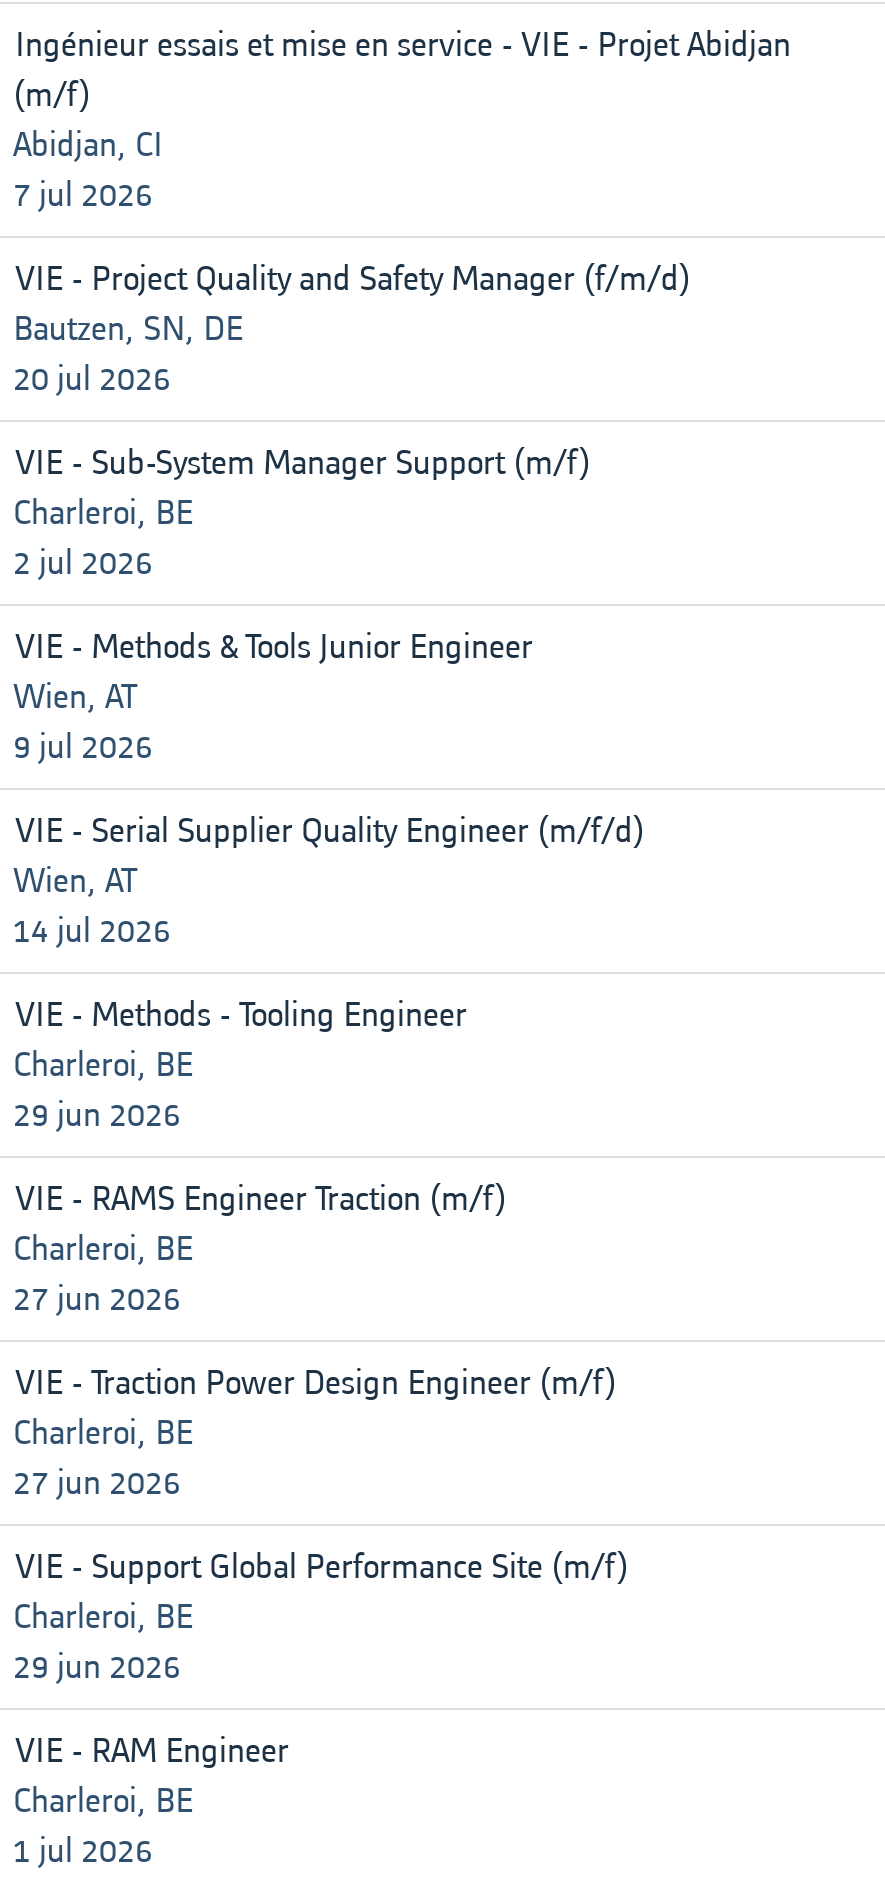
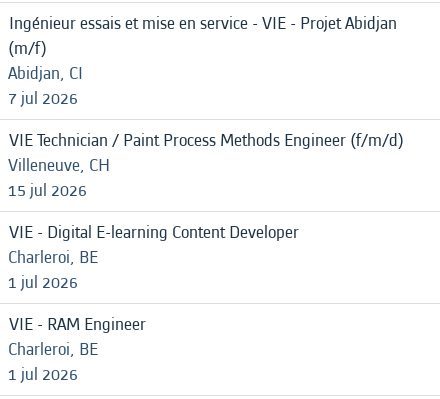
[13,254,691,404] VIE - Project Quality and Safety Manager (f/m/d) | Bautzen, SN, DE | 20 jul 2026 -> [8,128,404,203] VIE Technician / Paint Process Methods Engineer (f/m/d) | Villeneuve, CH | 15 jul 2026
[15,438,591,488] VIE - Sub-System Manager Support (m/f) -> [9,220,299,245] VIE - Digital E-learning Content Developer
[13,538,645,1692] 2 jul 2026 | VIE - Methods & Tools Junior Engineer | Wien, AT | 9 jul 2026 | VIE - Serial Supplier Quality Engineer (m/f/d) | Wien, AT | 14 jul 2026 | VIE - Methods - Tooling Engineer | Charleroi, BE | 29 jun 2026 | VIE - RAMS Engineer Traction (m/f) | Charleroi, BE | 27 jun 2026 | VIE - Traction Power Design Engineer (m/f) | Charleroi, BE | 27 jun 2026 | VIE - Support Global Performance Site (m/f) | Charleroi, BE | 29 jun 2026 -> [8,270,78,295] 1 jul 2026

